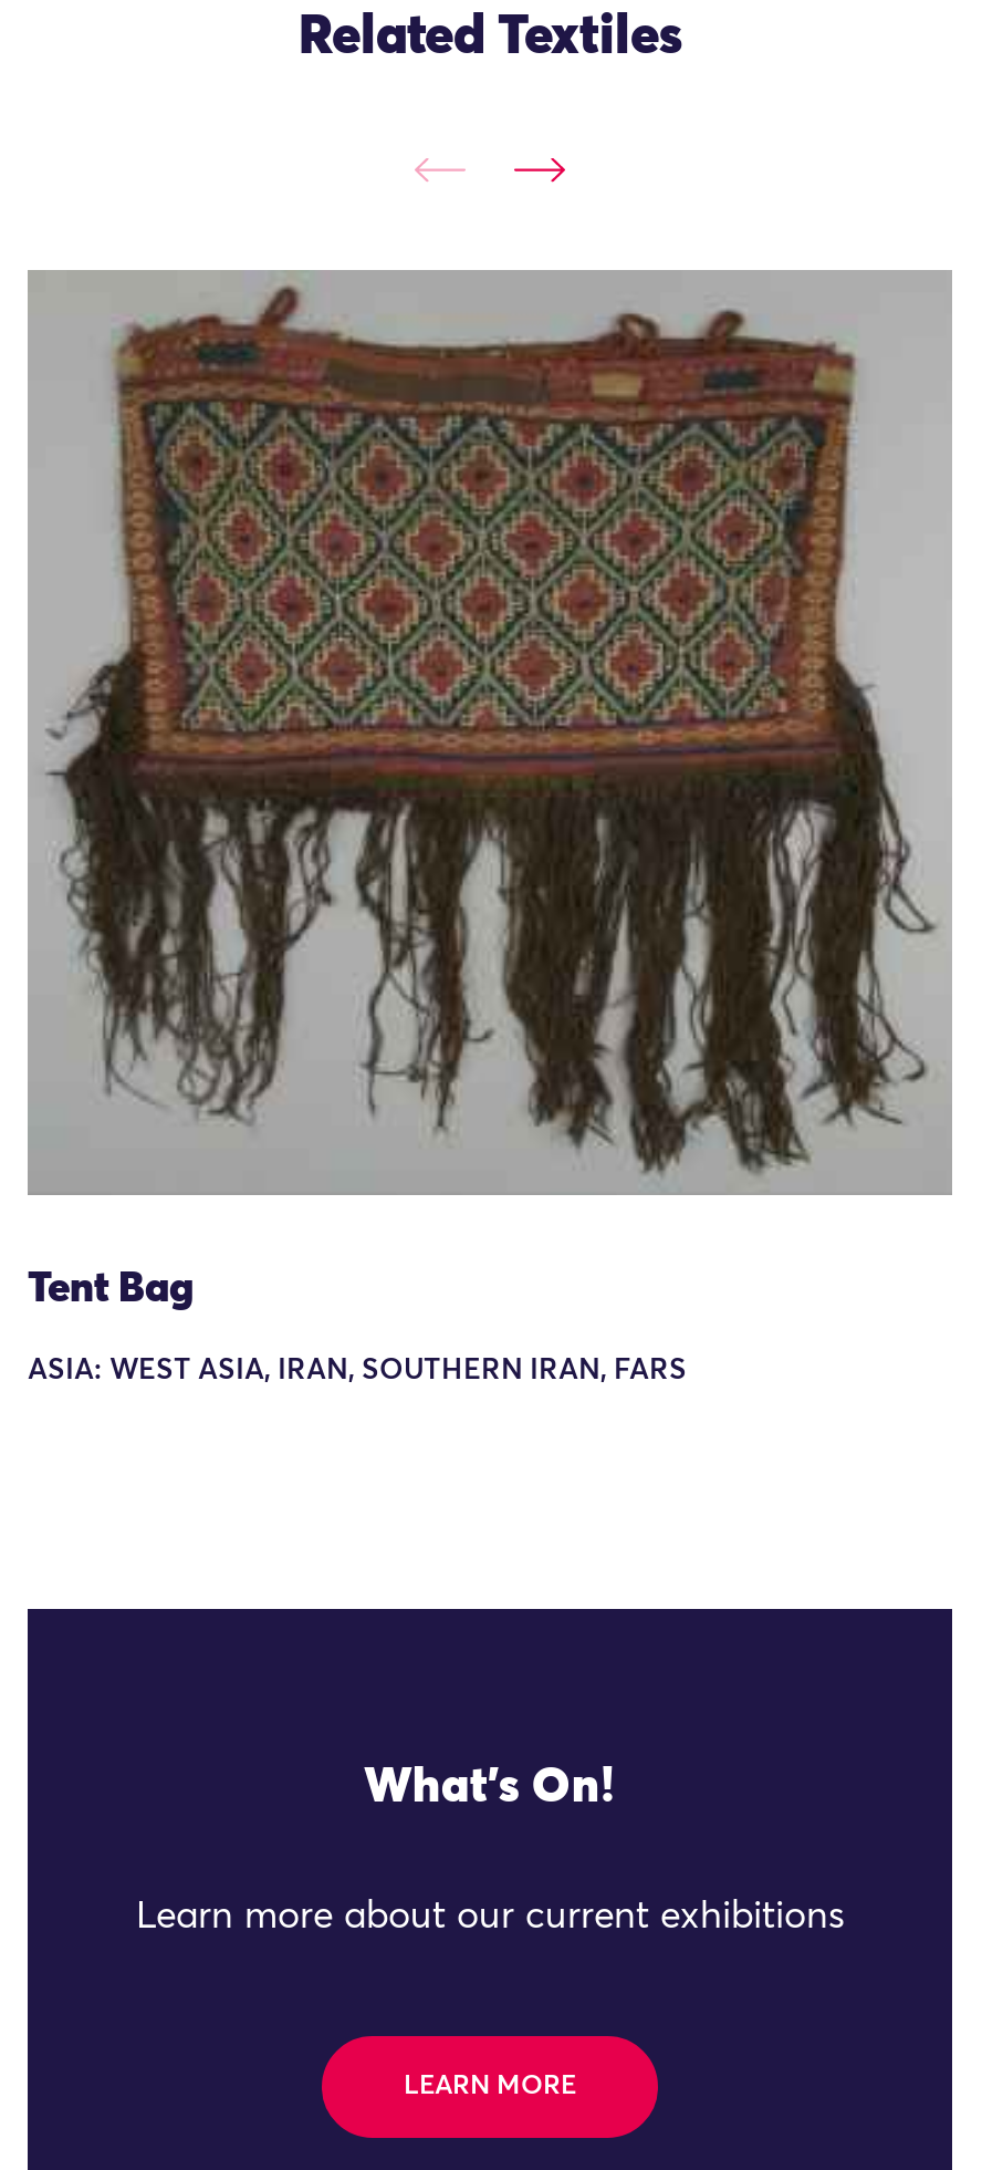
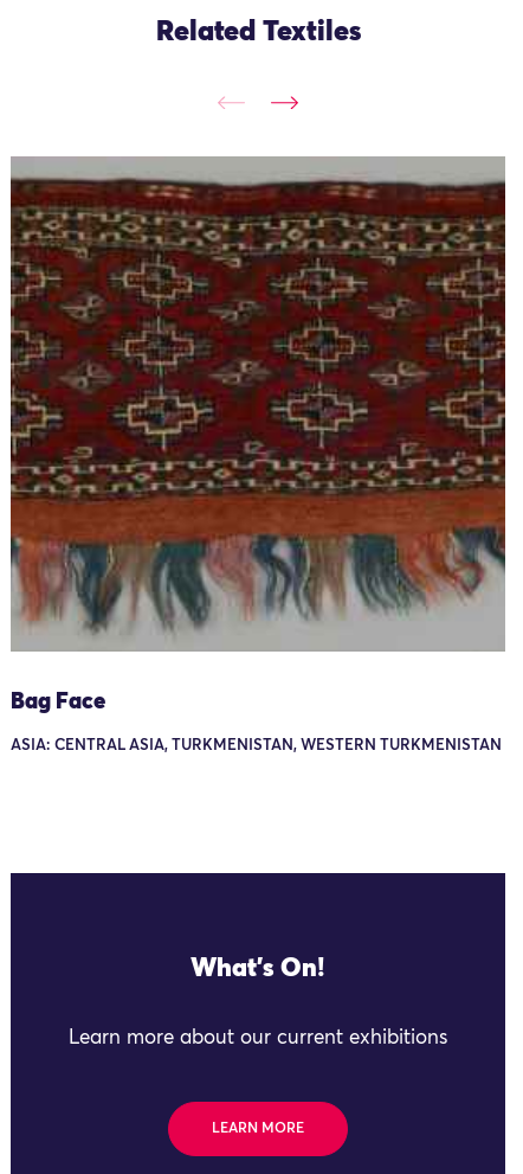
[30,285,950,1177] [image] -> [11,166,505,640] [image]
[28,1269,194,1311] Tent Bag -> [11,691,105,714] Bag Face
[28,1357,687,1386] ASIA: WEST ASIA, IRAN, SOUTHERN IRAN, FARS -> [11,738,502,754] ASIA: CENTRAL ASIA, TURKMENISTAN, WESTERN TURKMENISTAN

